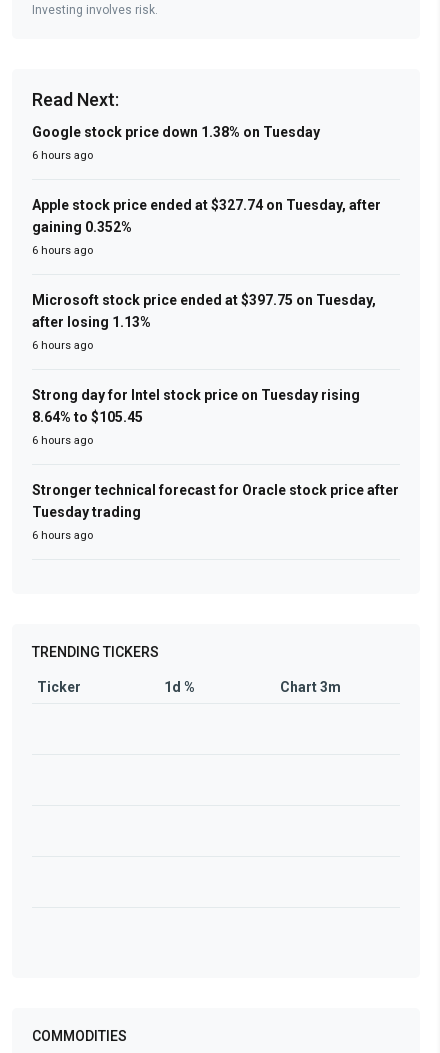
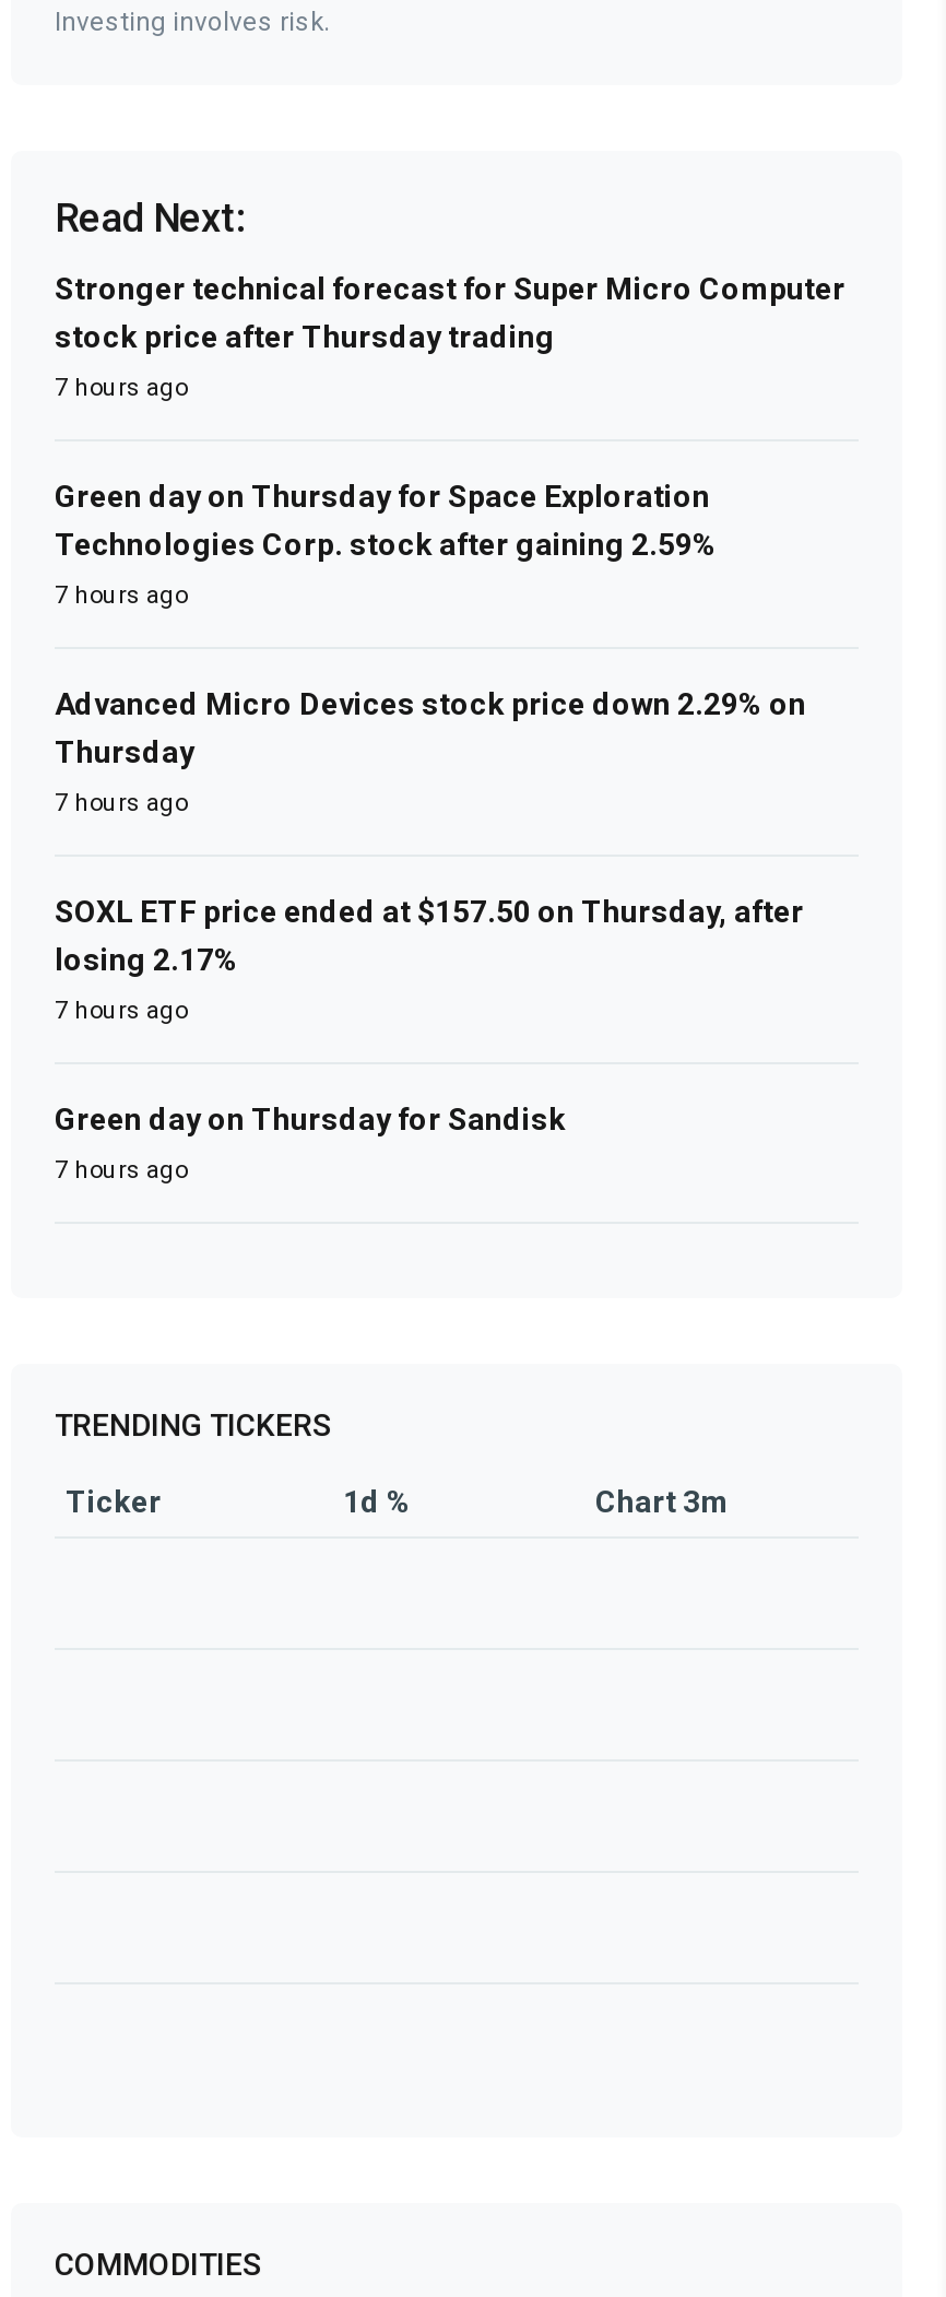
[32,124,320,140] Google stock price down 1.38% on Tuesday -> [55,270,846,353] Stronger technical forecast for Super Micro Computer | stock price after Thursday trading
[32,149,93,162] 6 hours ago -> [55,373,188,401] 7 hours ago
[32,197,381,235] Apple stock price ended at $327.74 on Tuesday, after | gaining 0.352% -> [55,478,717,561] Green day on Thursday for Space Exploration | Technologies Corp. stock after gaining 2.59%
[32,244,93,257] 6 hours ago -> [55,581,188,609] 7 hours ago
[32,292,376,330] Microsoft stock price ended at $397.75 on Tuesday, | after losing 1.13% -> [55,686,806,769] Advanced Micro Devices stock price down 2.29% on | Thursday
[32,339,93,352] 6 hours ago -> [55,788,188,817] 7 hours ago
[32,387,360,425] Strong day for Intel stock price on Tuesday rising | 8.64% to $105.45 -> [55,893,804,976] SOXL ETF price ended at $157.50 on Thursday, after | losing 2.17%
[32,434,93,447] 6 hours ago -> [55,996,188,1024] 7 hours ago
[32,482,399,520] Stronger technical forecast for Oracle stock price after | Tuesday trading -> [55,1101,566,1136] Green day on Thursday for Sandisk
[32,529,93,542] 6 hours ago -> [55,1155,188,1184] 7 hours ago

